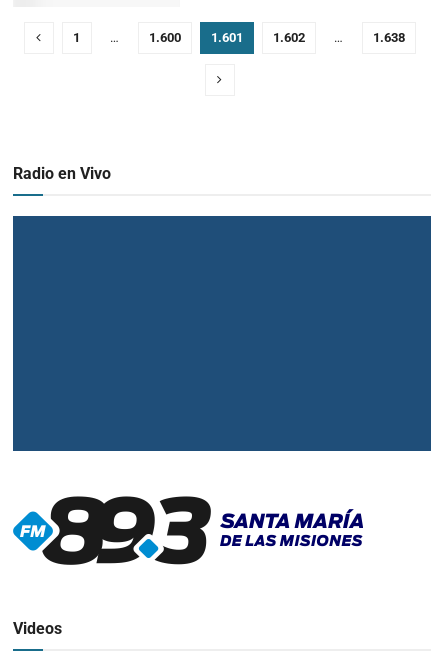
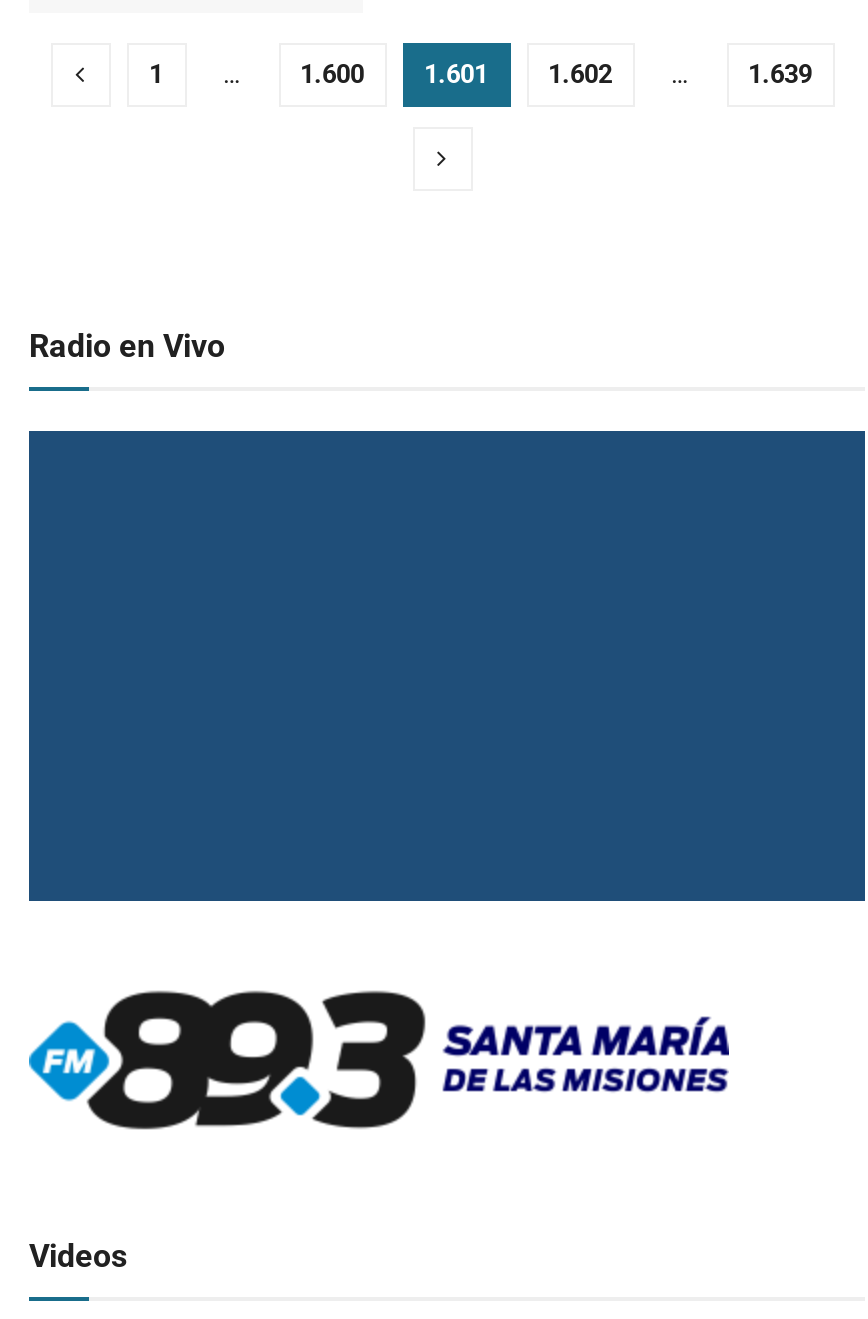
[372,30,404,45] 1.638 -> [748,58,812,88] 1.639

